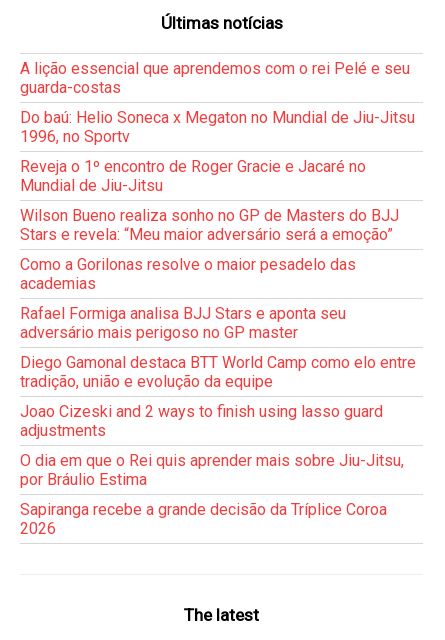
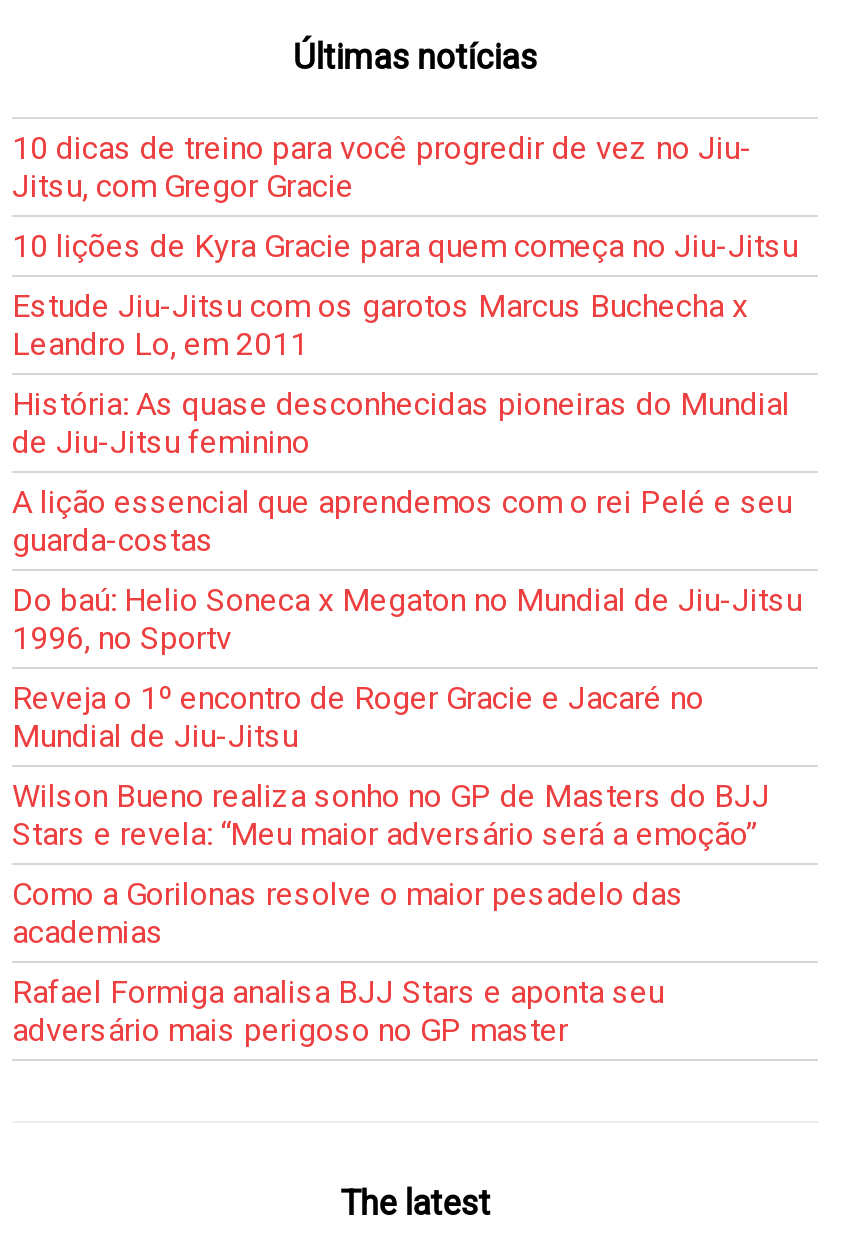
none -> [12,128,798,460] 10 dicas de treino para você progredir de vez no Jiu- | Jitsu, com Gregor Gracie | 10 lições de Kyra Gracie para quem começa no Jiu-Jitsu | Estude Jiu-Jitsu com os garotos Marcus Buchecha x | Leandro Lo, em 2011 | História: As quase desconhecidas pioneiras do Mundial | de Jiu-Jitsu feminino
moved [20,59,415,342] -> [12,482,802,1048]: A lição essencial que aprendemos com o rei Pelé e seu | guarda-costas | Do baú: Helio Soneca x Megaton no Mundial de Jiu-Jitsu | ... | Rafael Formiga analisa BJJ Stars e aponta seu | adversário mais perigoso no GP master
[20,353,416,538] Diego Gamonal destaca BTT World Camp como elo entre | tradição, união e evolução da equipe | Joao Cizeski and 2 ways to finish using lasso guard | adjustments | O dia em que o Rei quis aprender mais sobre Jiu-Jitsu, | por Bráulio Estima | Sapiranga recebe a grande decisão da Tríplice Coroa | 2026 -> none

